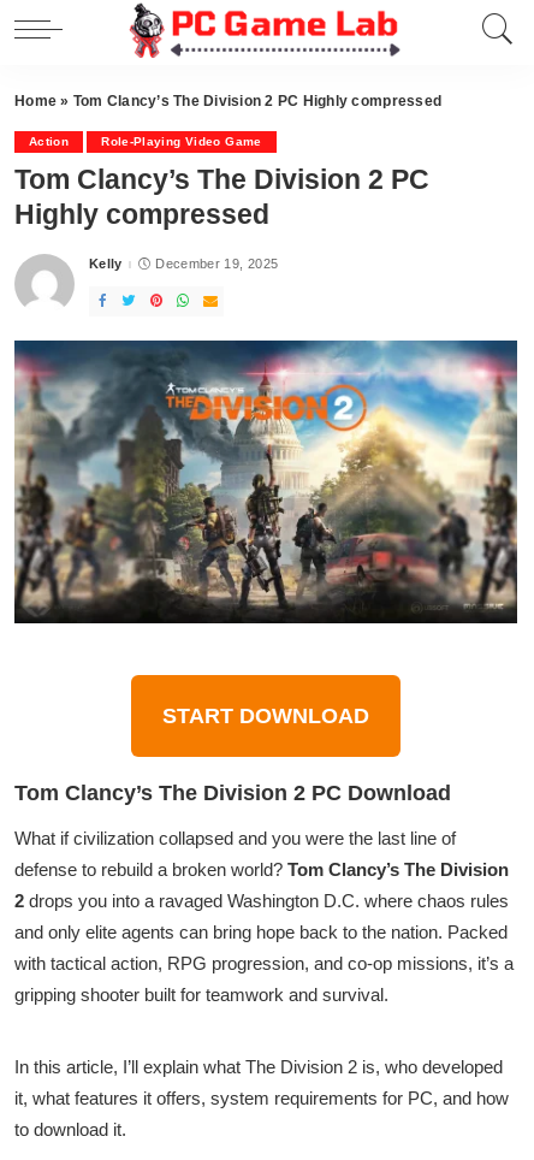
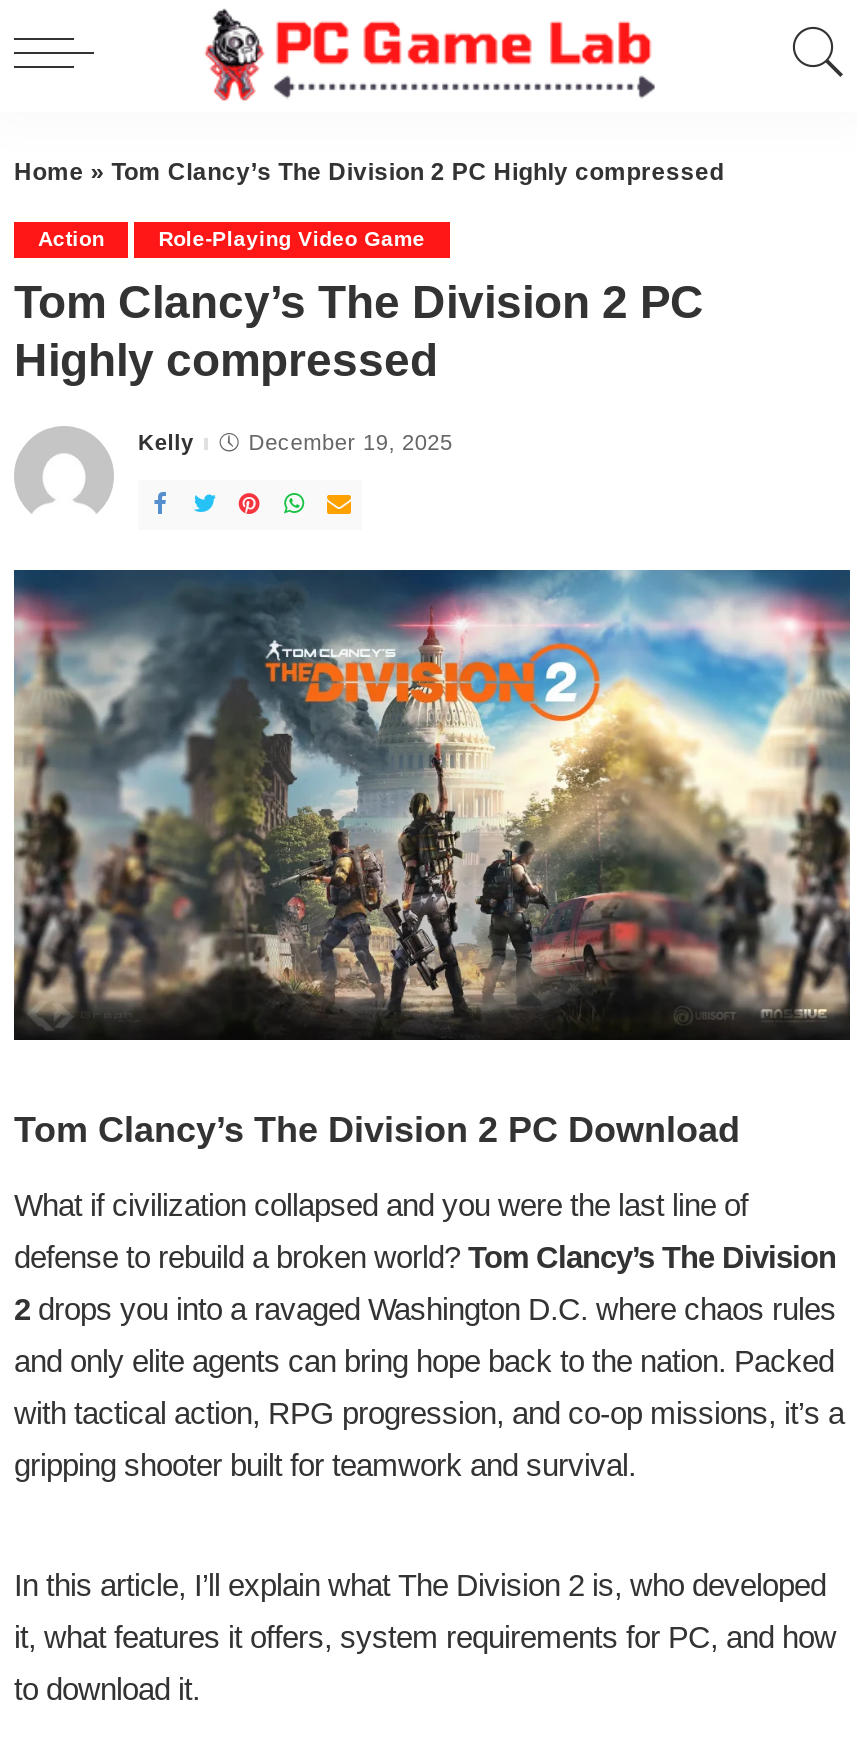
[162,704,369,728] START DOWNLOAD -> none

